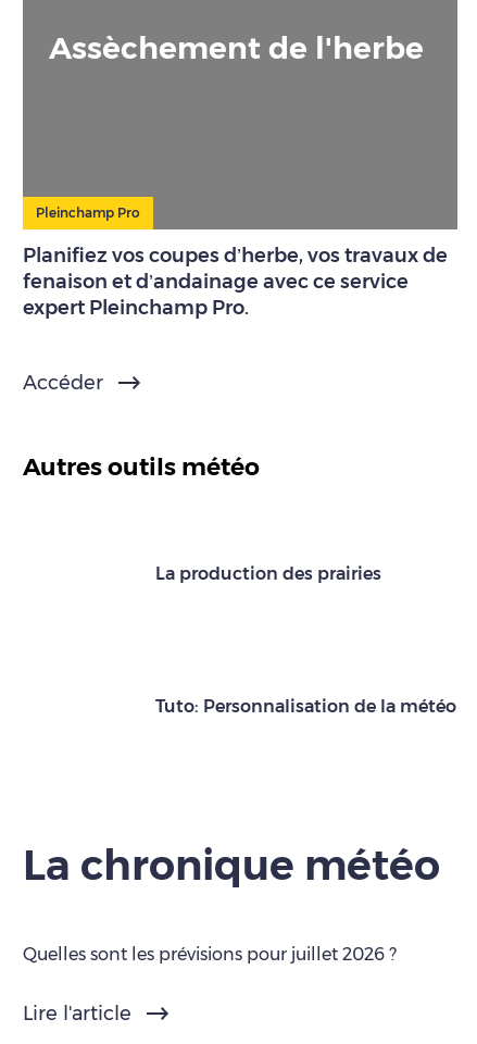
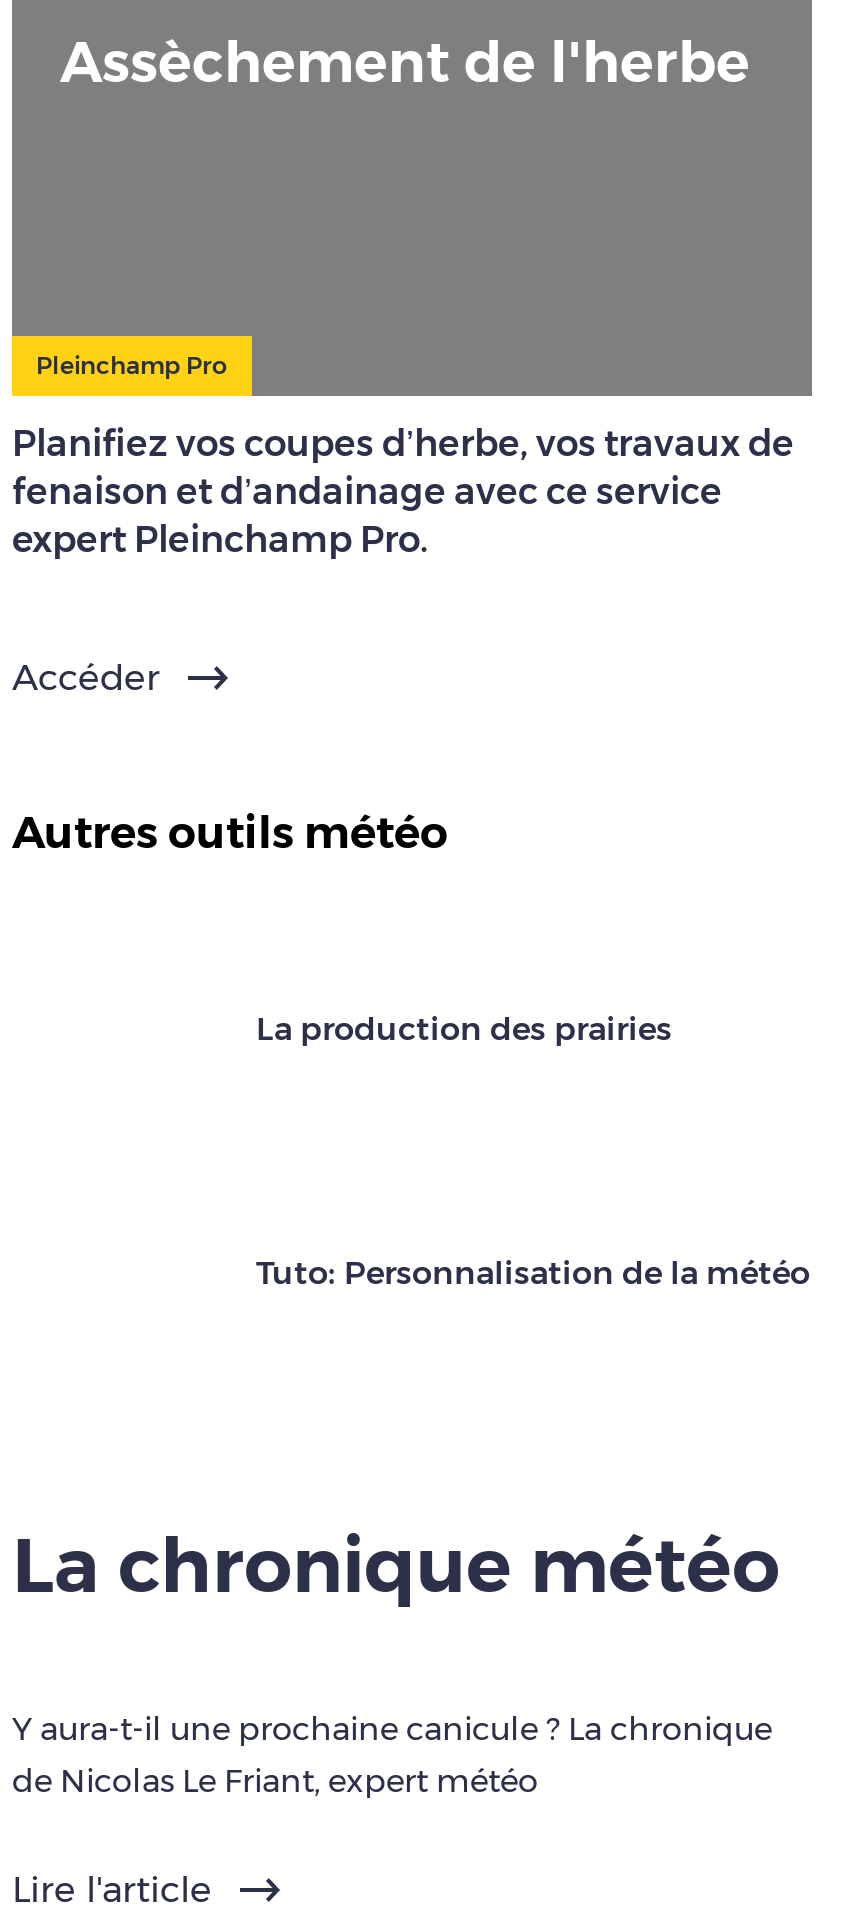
[23,944,397,965] Quelles sont les prévisions pour juillet 2026 ? -> [12,1710,772,1800] Y aura-t-il une prochaine canicule ? La chronique | de Nicolas Le Friant, expert météo

